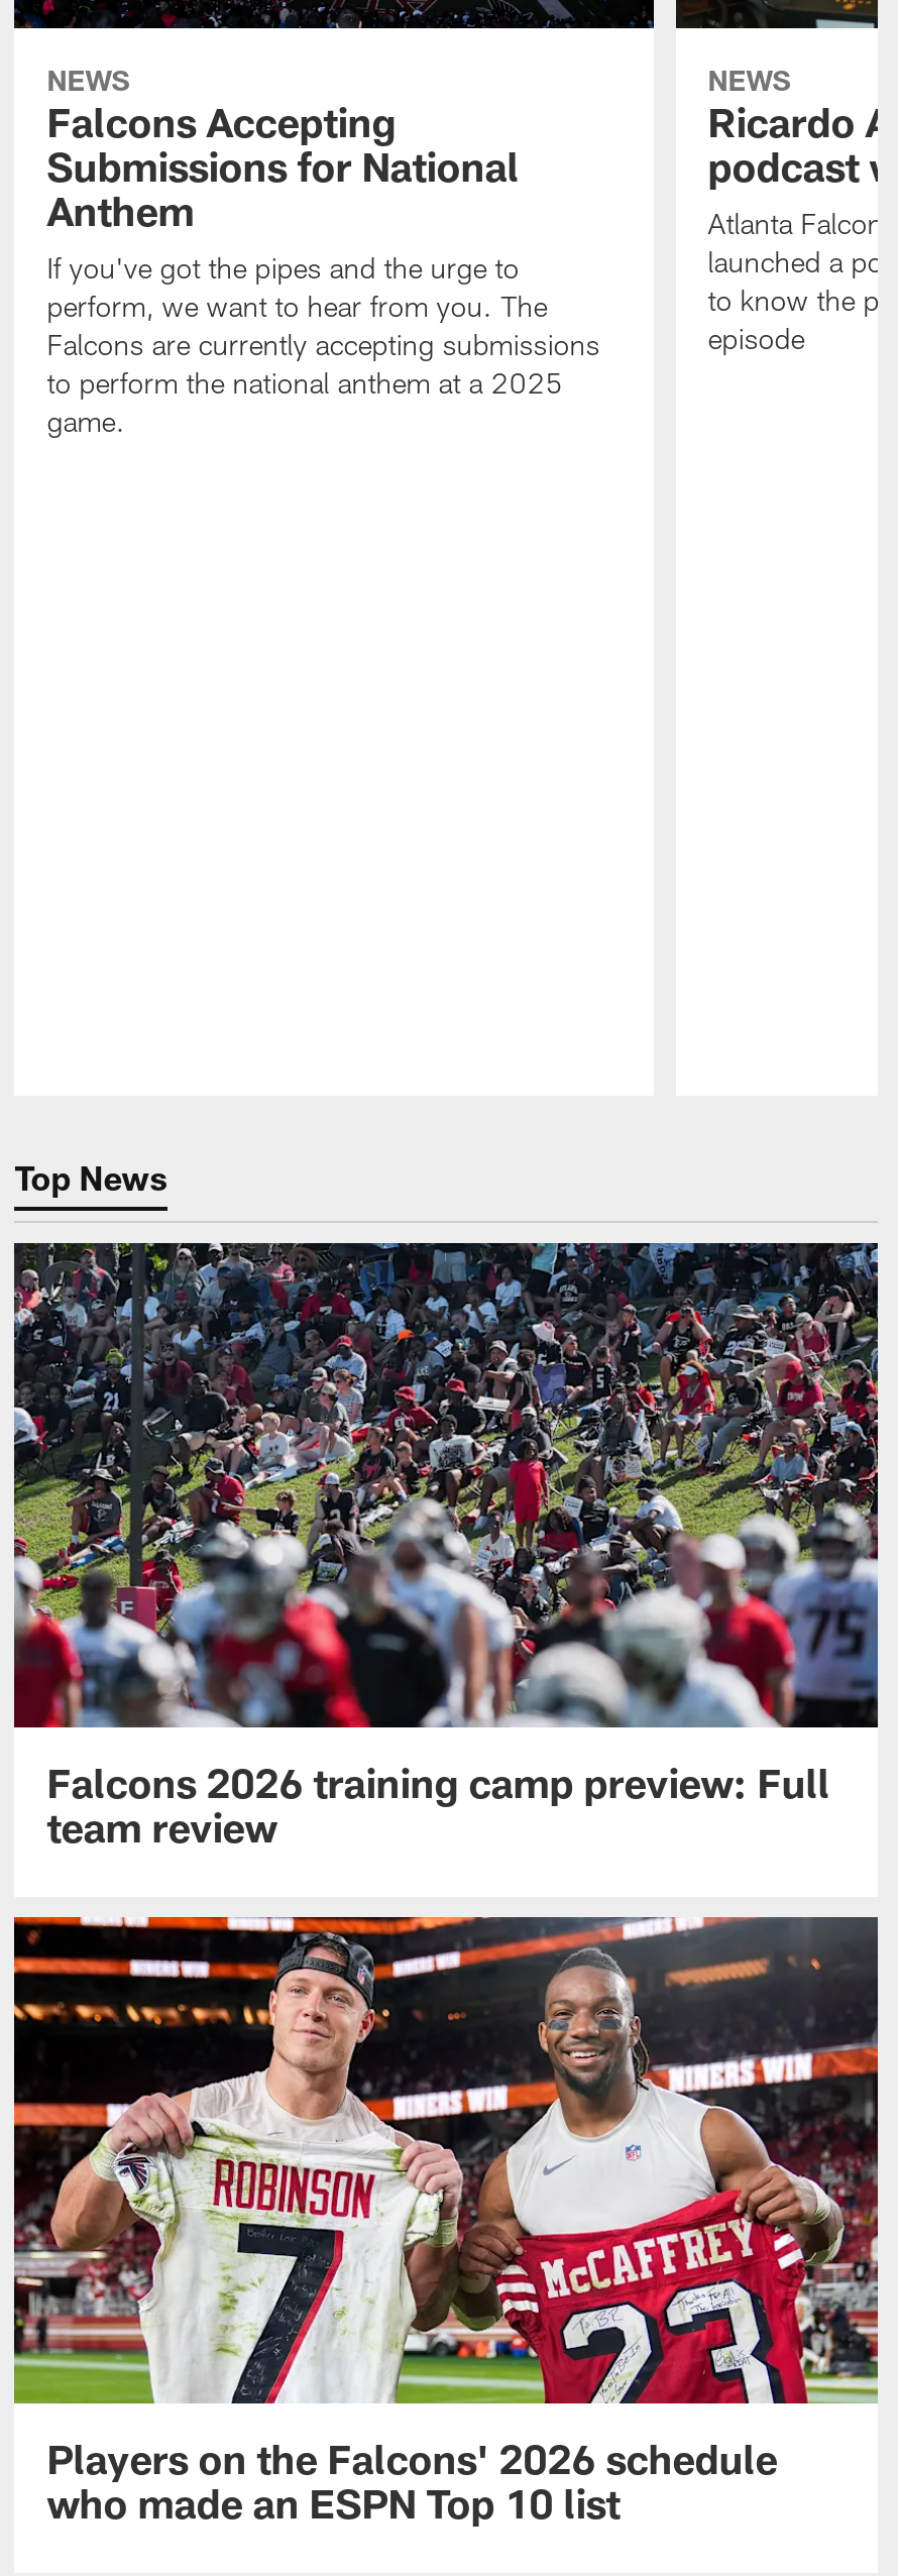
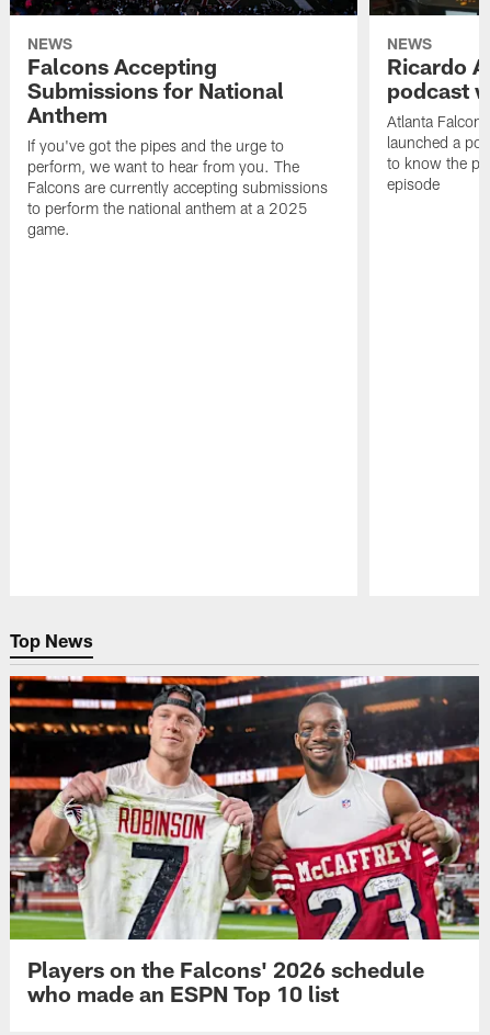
[12,1241,880,1851] [image] | Falcons 2026 training camp preview: Full | team review -> none

